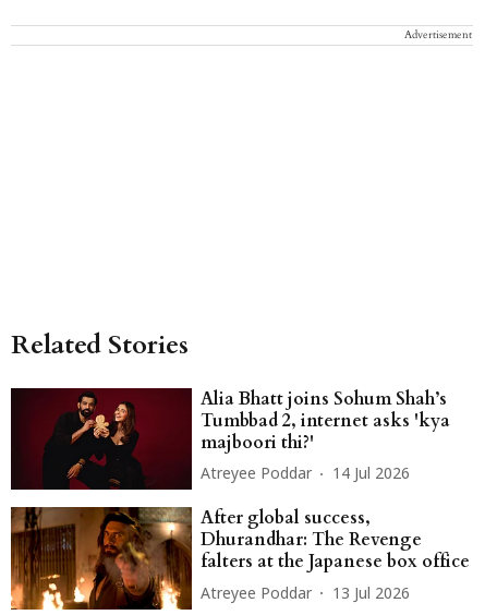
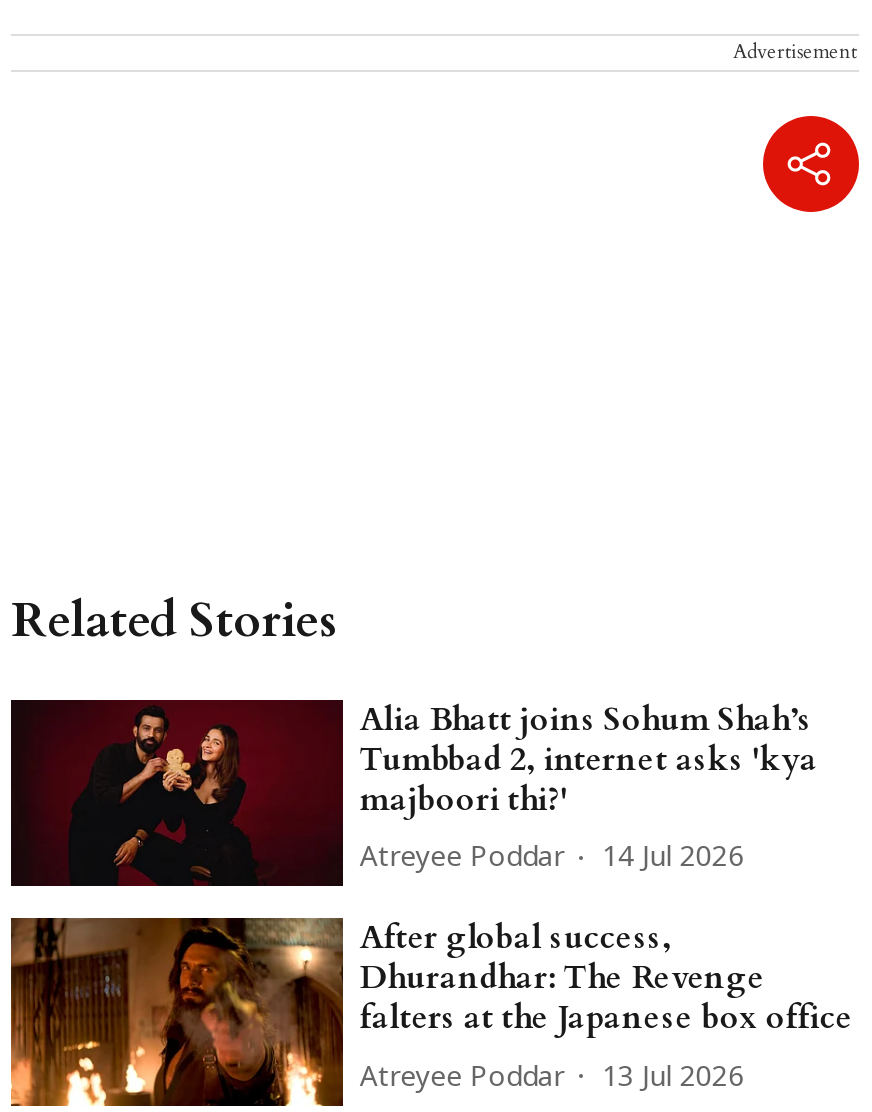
none -> [761,114,861,214] [image]

